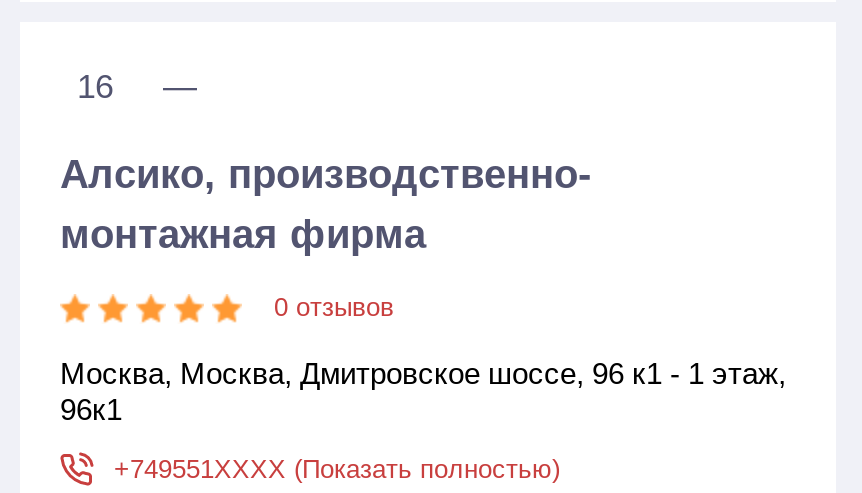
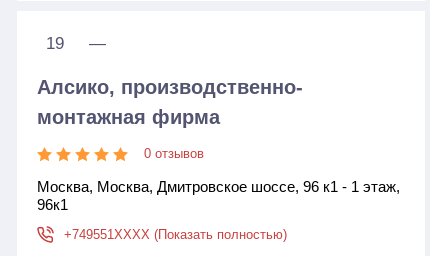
[77,68,113,106] 16 -> [45,34,63,53] 19

